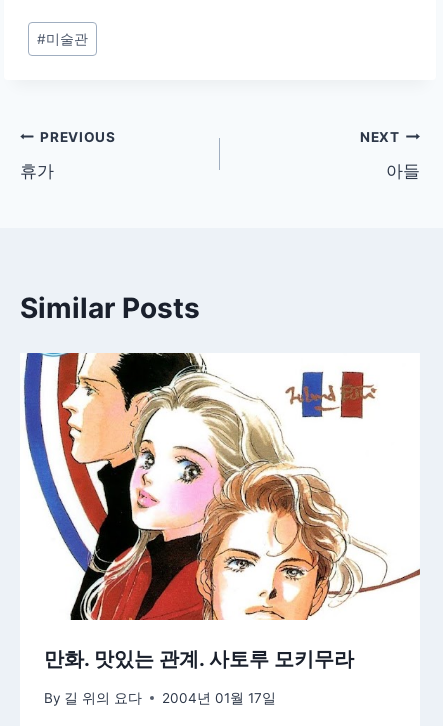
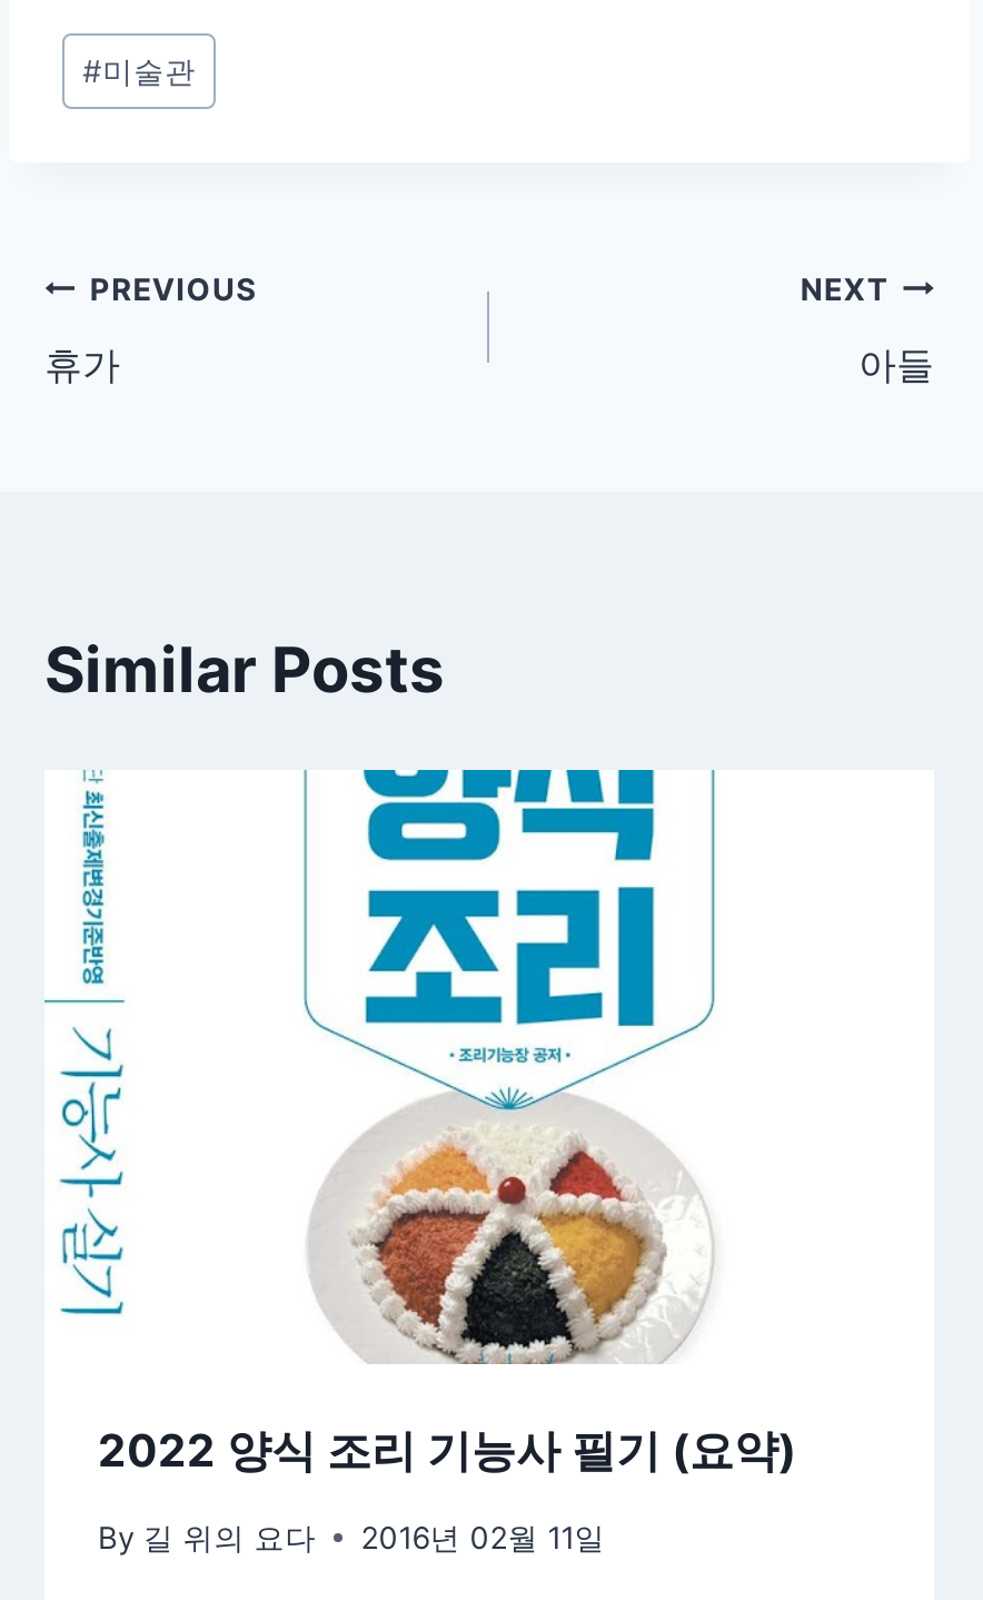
[22,352,421,671] [image] | 만화. 맛있는 관계. 사토루 모키무라 -> [44,768,934,1478] [image] | 2022 양식 조리 기능사 필기 (요약)
[44,689,276,705] By 길 위의 요다 2004년 01월 17일 -> [98,1519,605,1554] By 길 위의 요다 2016년 02월 11일

